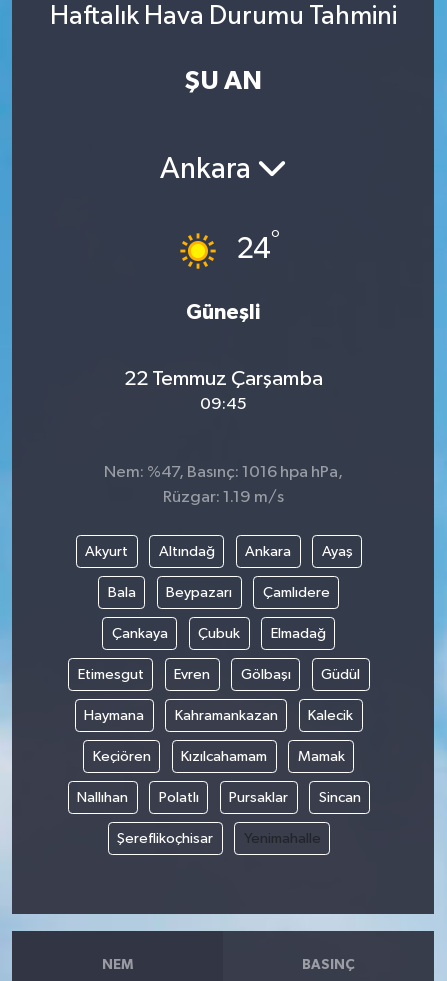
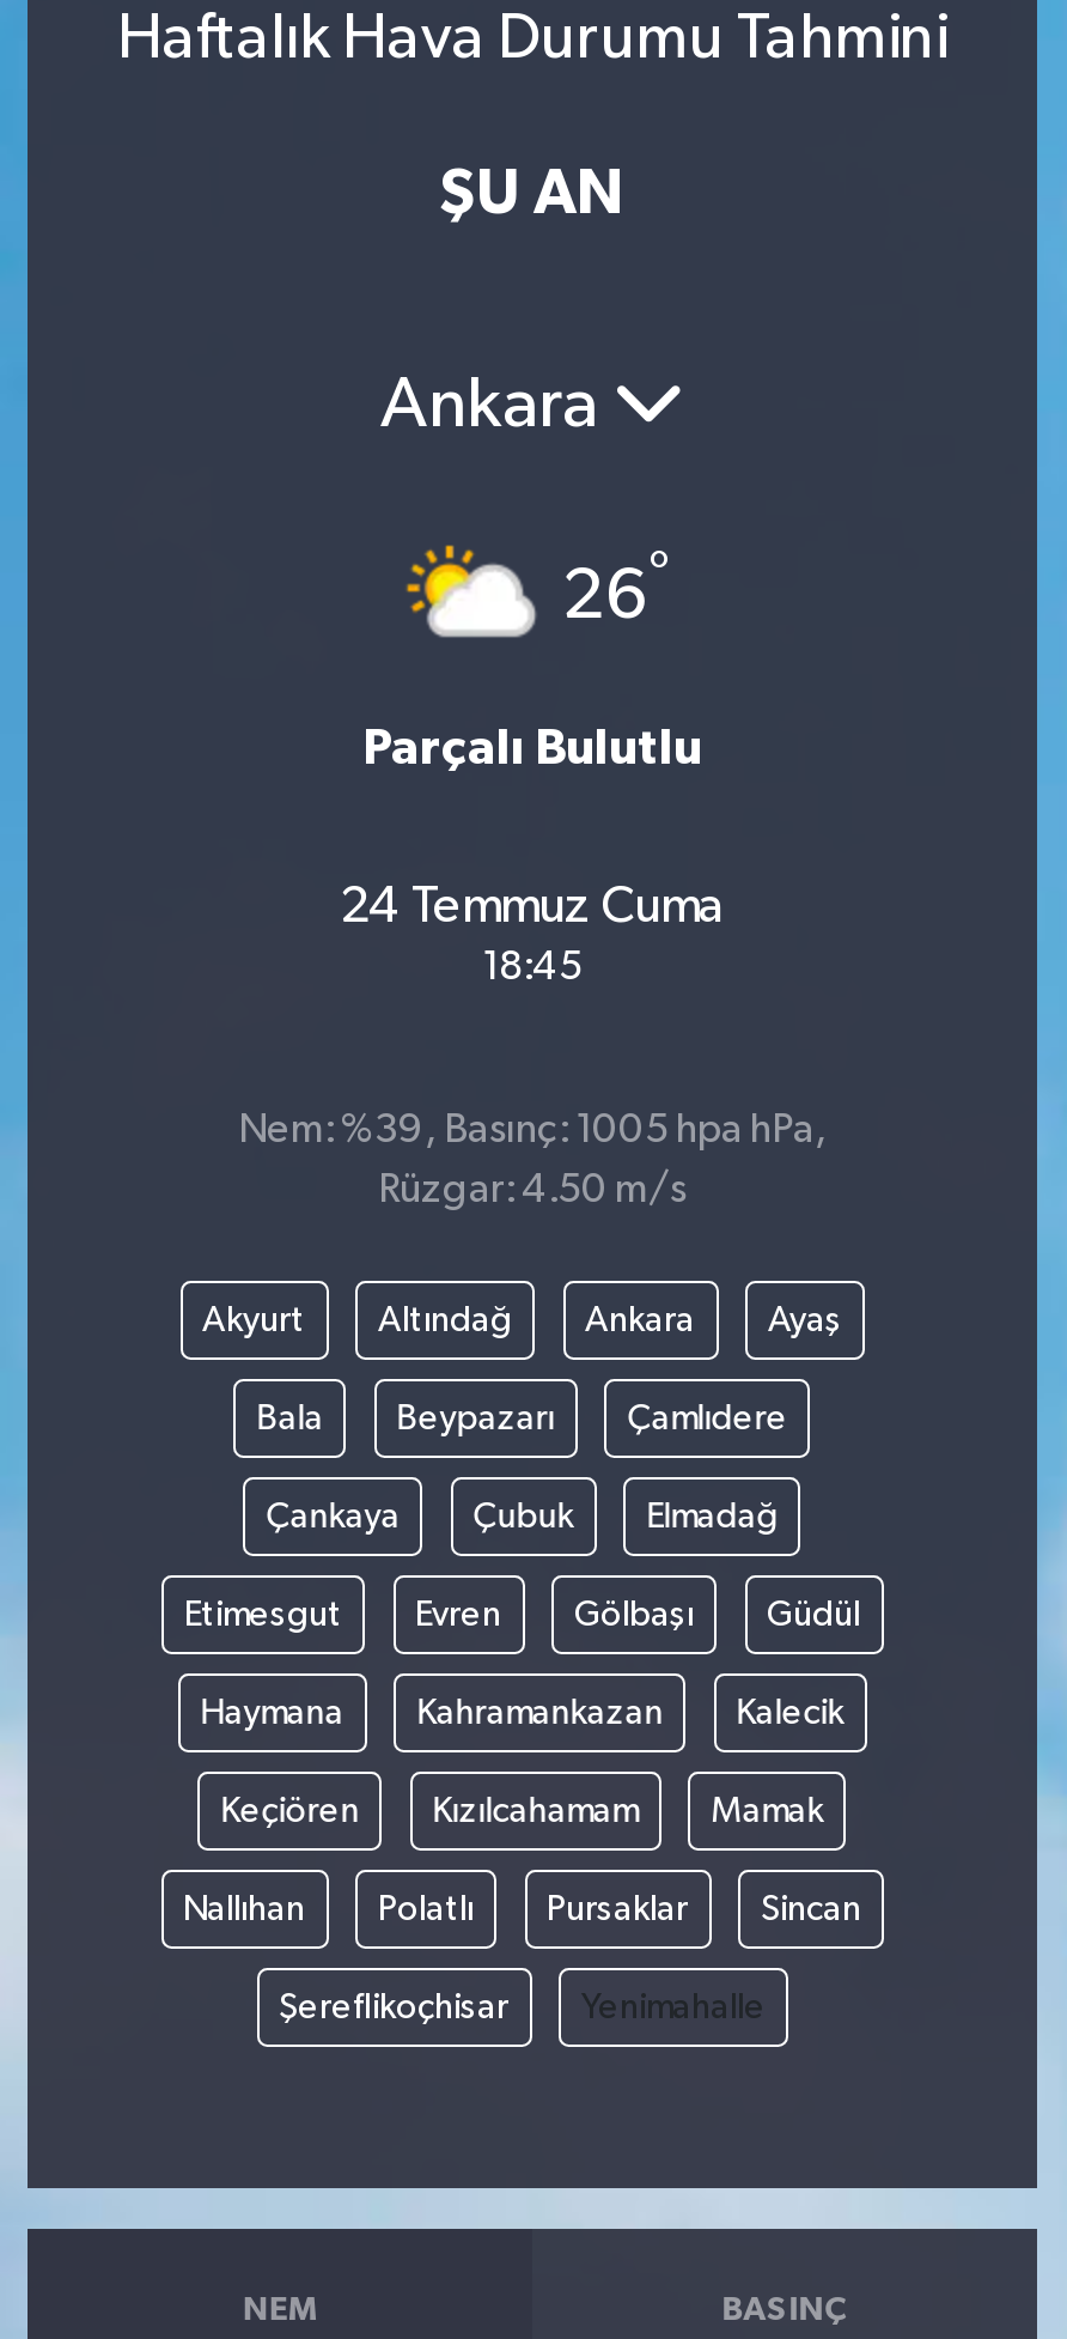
[171,228,280,270] [image] | 24° -> [406,543,670,642] [image] | 26°
[186,302,260,323] Güneşli -> [362,723,702,773] Parçalı Bulutlu
[123,368,322,413] 22 Temmuz Çarşamba | 09:45 -> [340,882,725,990] 24 Temmuz Cuma | 18:45
[103,464,342,481] Nem: %47, Basınç: 1016 hpa hPa, -> [238,1111,827,1151] Nem: %39, Basınç: 1005 hpa hPa,
[162,489,283,506] Rüzgar: 1.19 m/s -> [378,1170,687,1211] Rüzgar: 4.50 m/s

